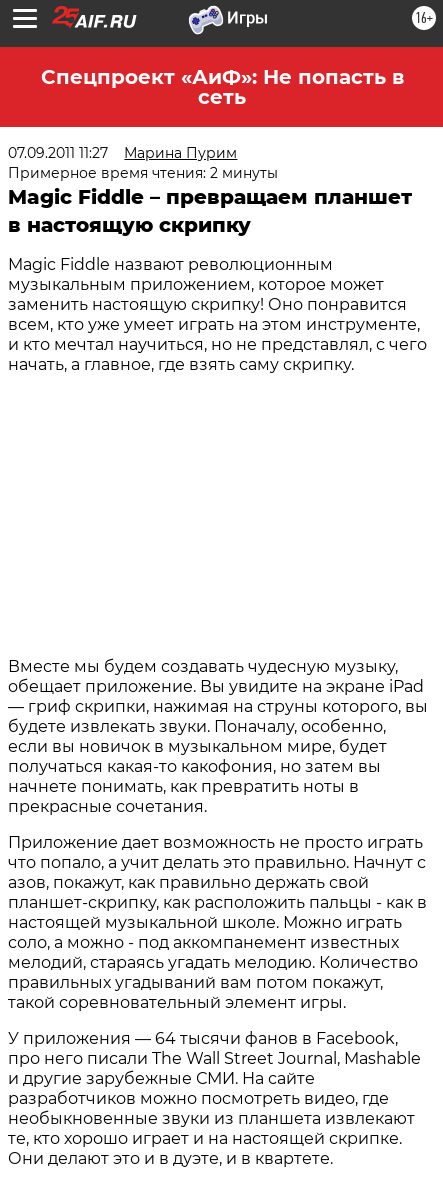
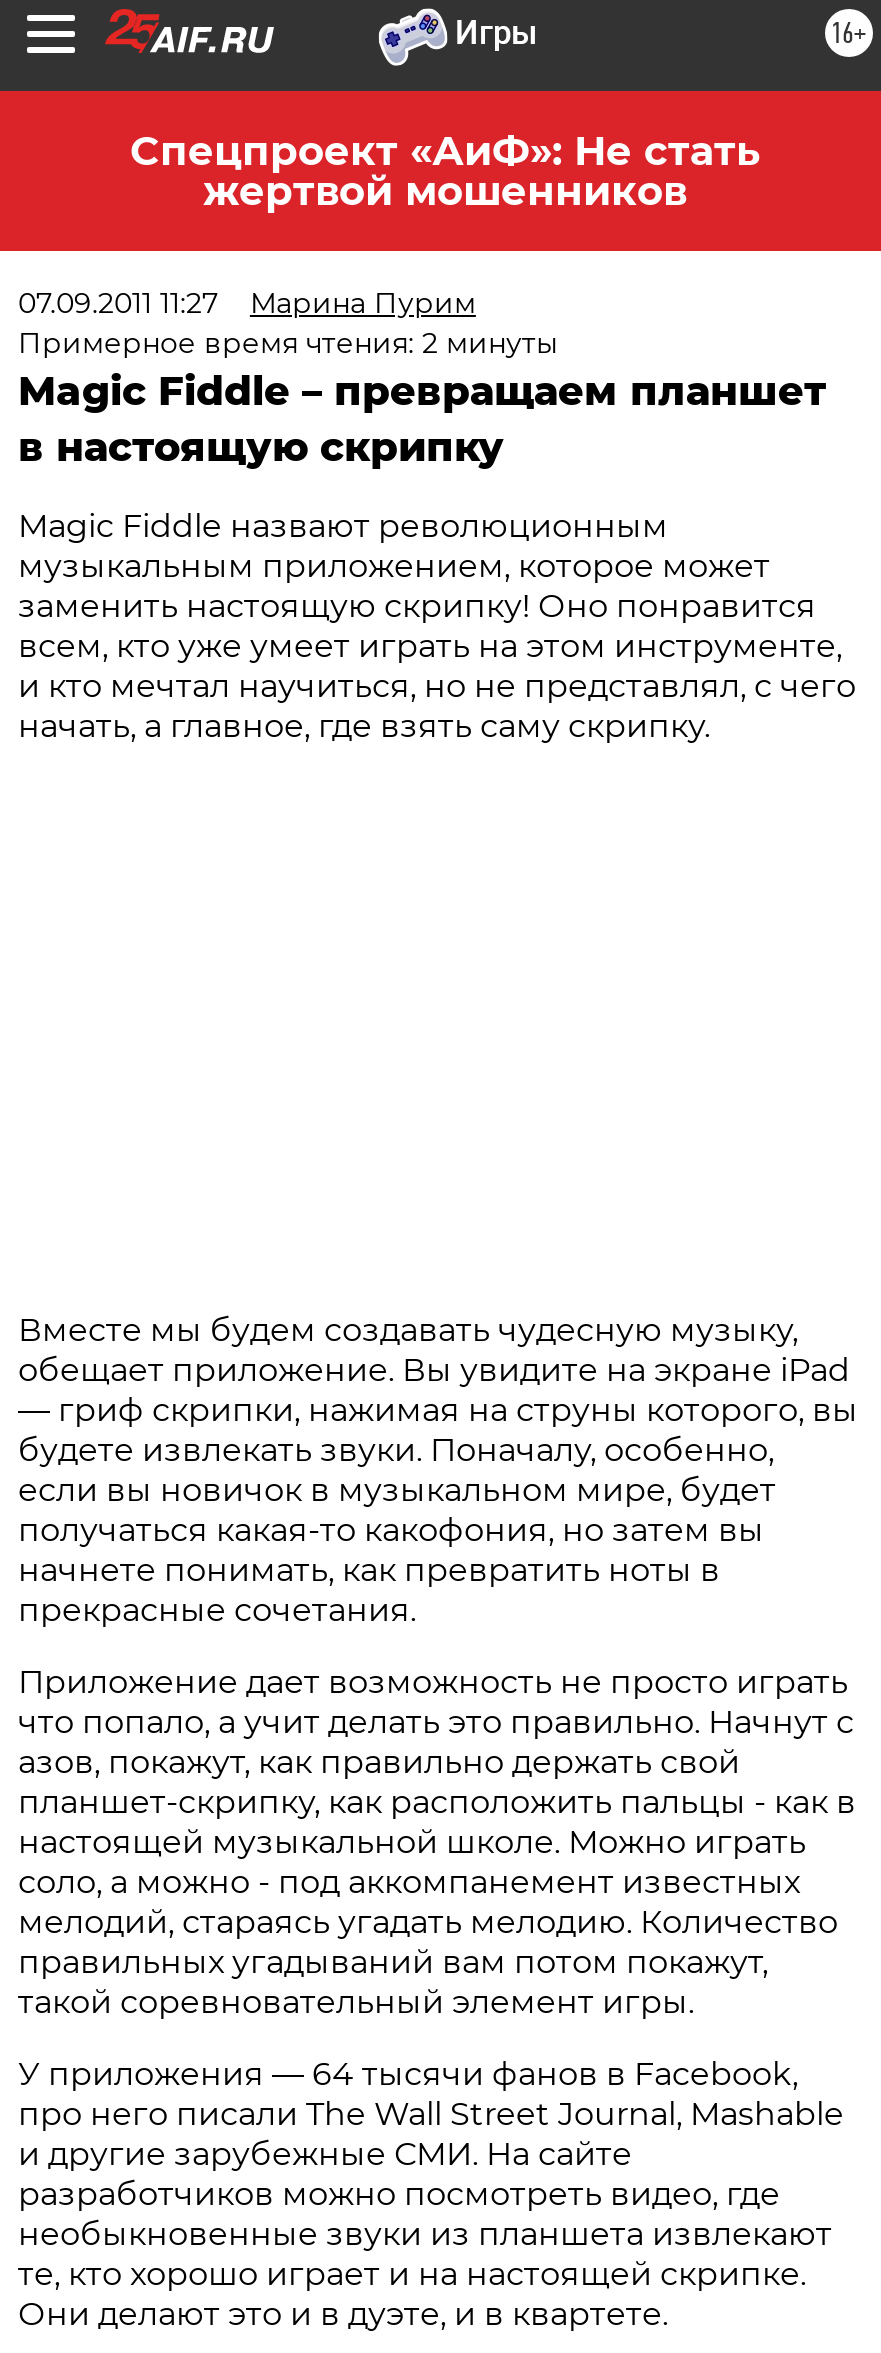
[40,65,403,109] Спецпроект «АиФ»: Не попасть в | сеть -> [130,127,760,215] Спецпроект «АиФ»: Не стать | жертвой мошенников

